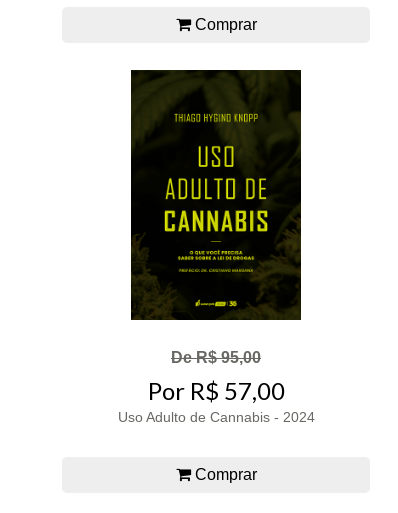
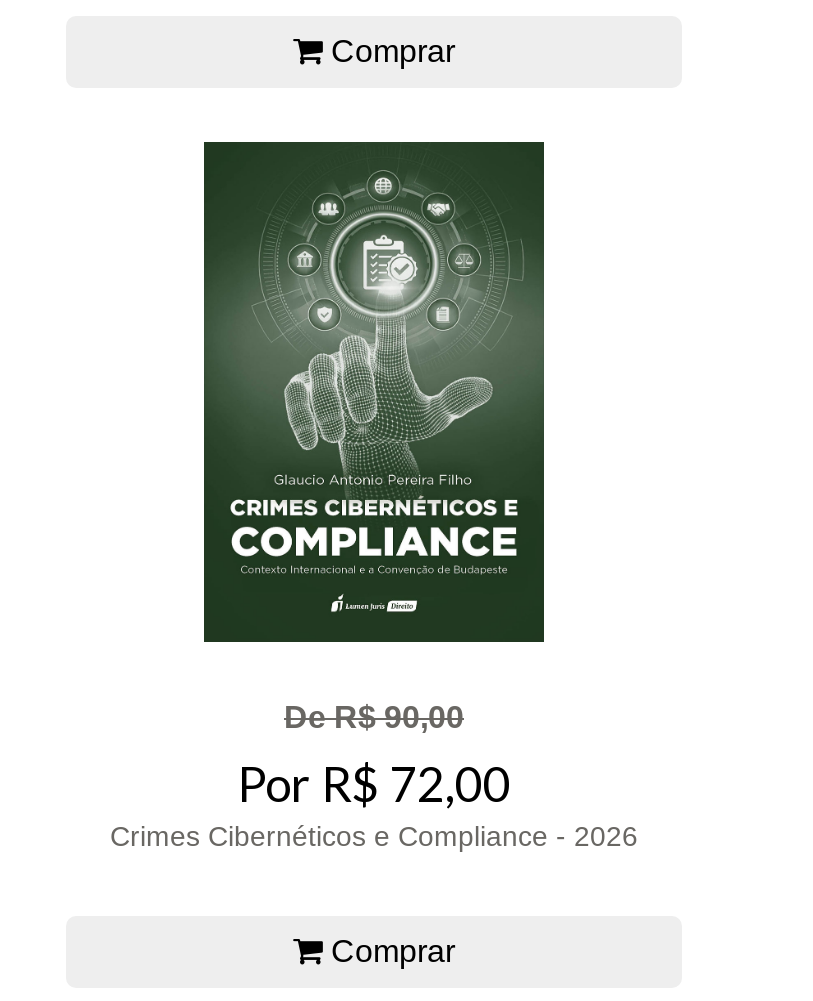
[117,70,314,425] [image] | De R$ 95,00 | Por R$ 57,00 | Uso Adulto de Cannabis - 2024 -> [110,142,638,853] [image] | De R$ 90,00 | Por R$ 72,00 | Crimes Cibernéticos e Compliance - 2026

